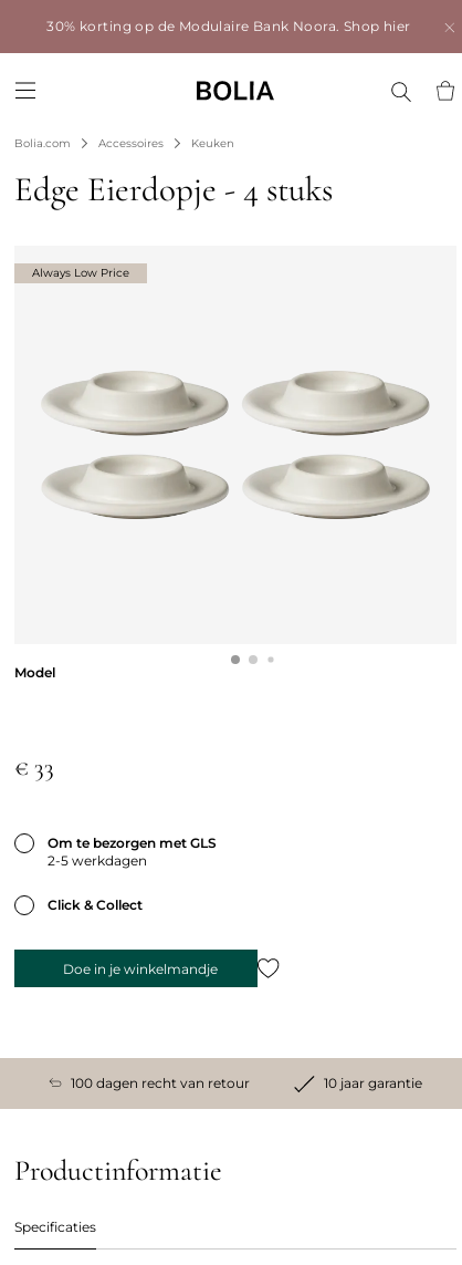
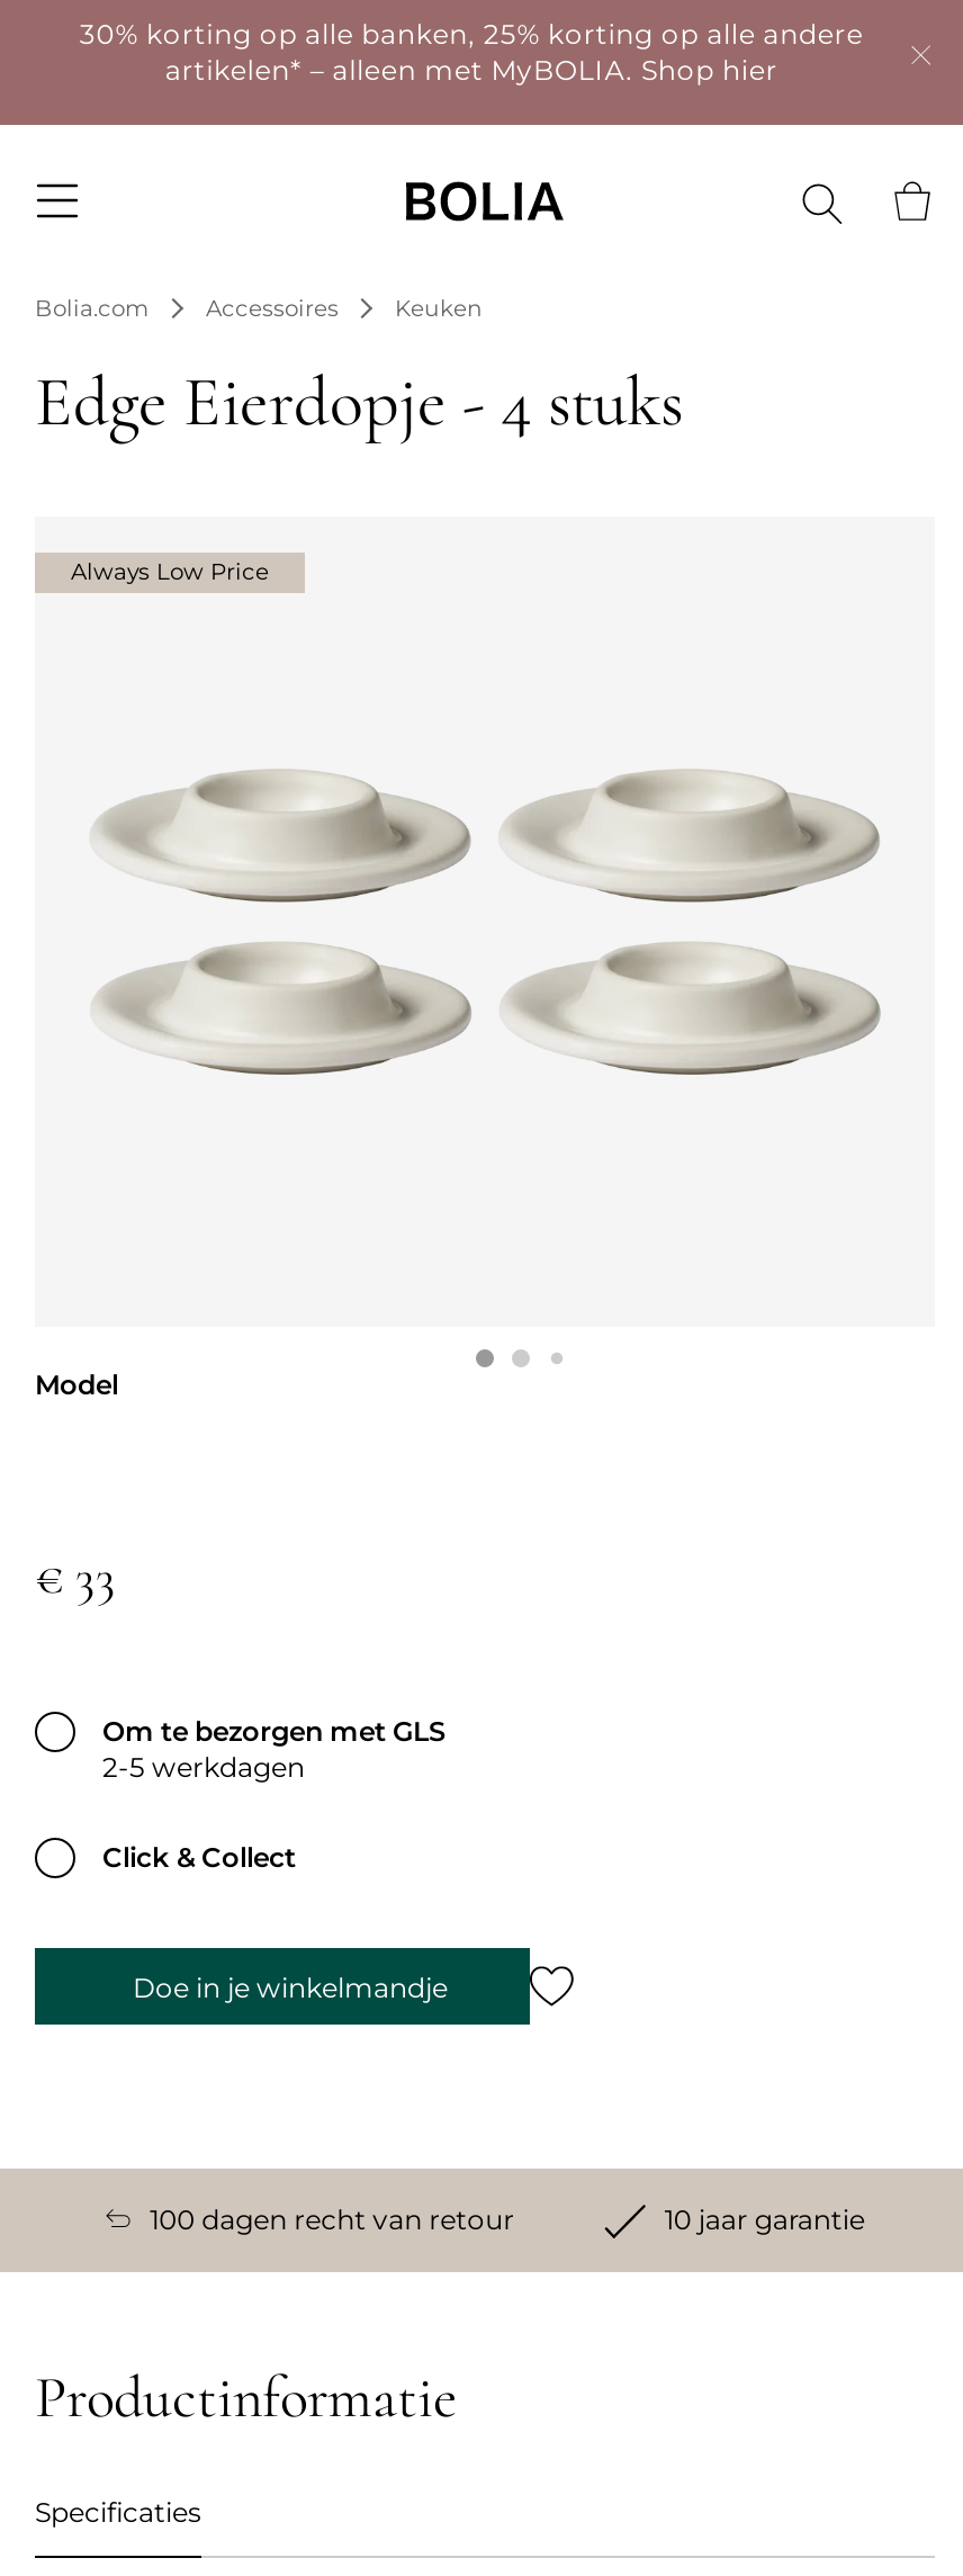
[47,18,411,34] 30% korting op de Modulaire Bank Noora. Shop hier -> [80,17,863,87] 30% korting op alle banken, 25% korting op alle andere | artikelen* – alleen met MyBOLIA. Shop hier

